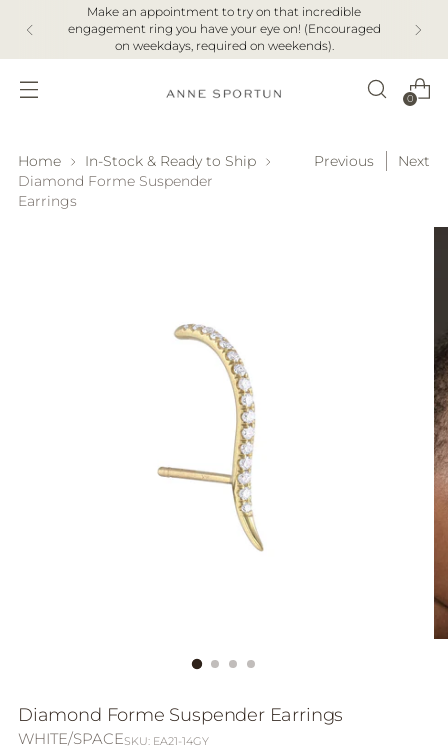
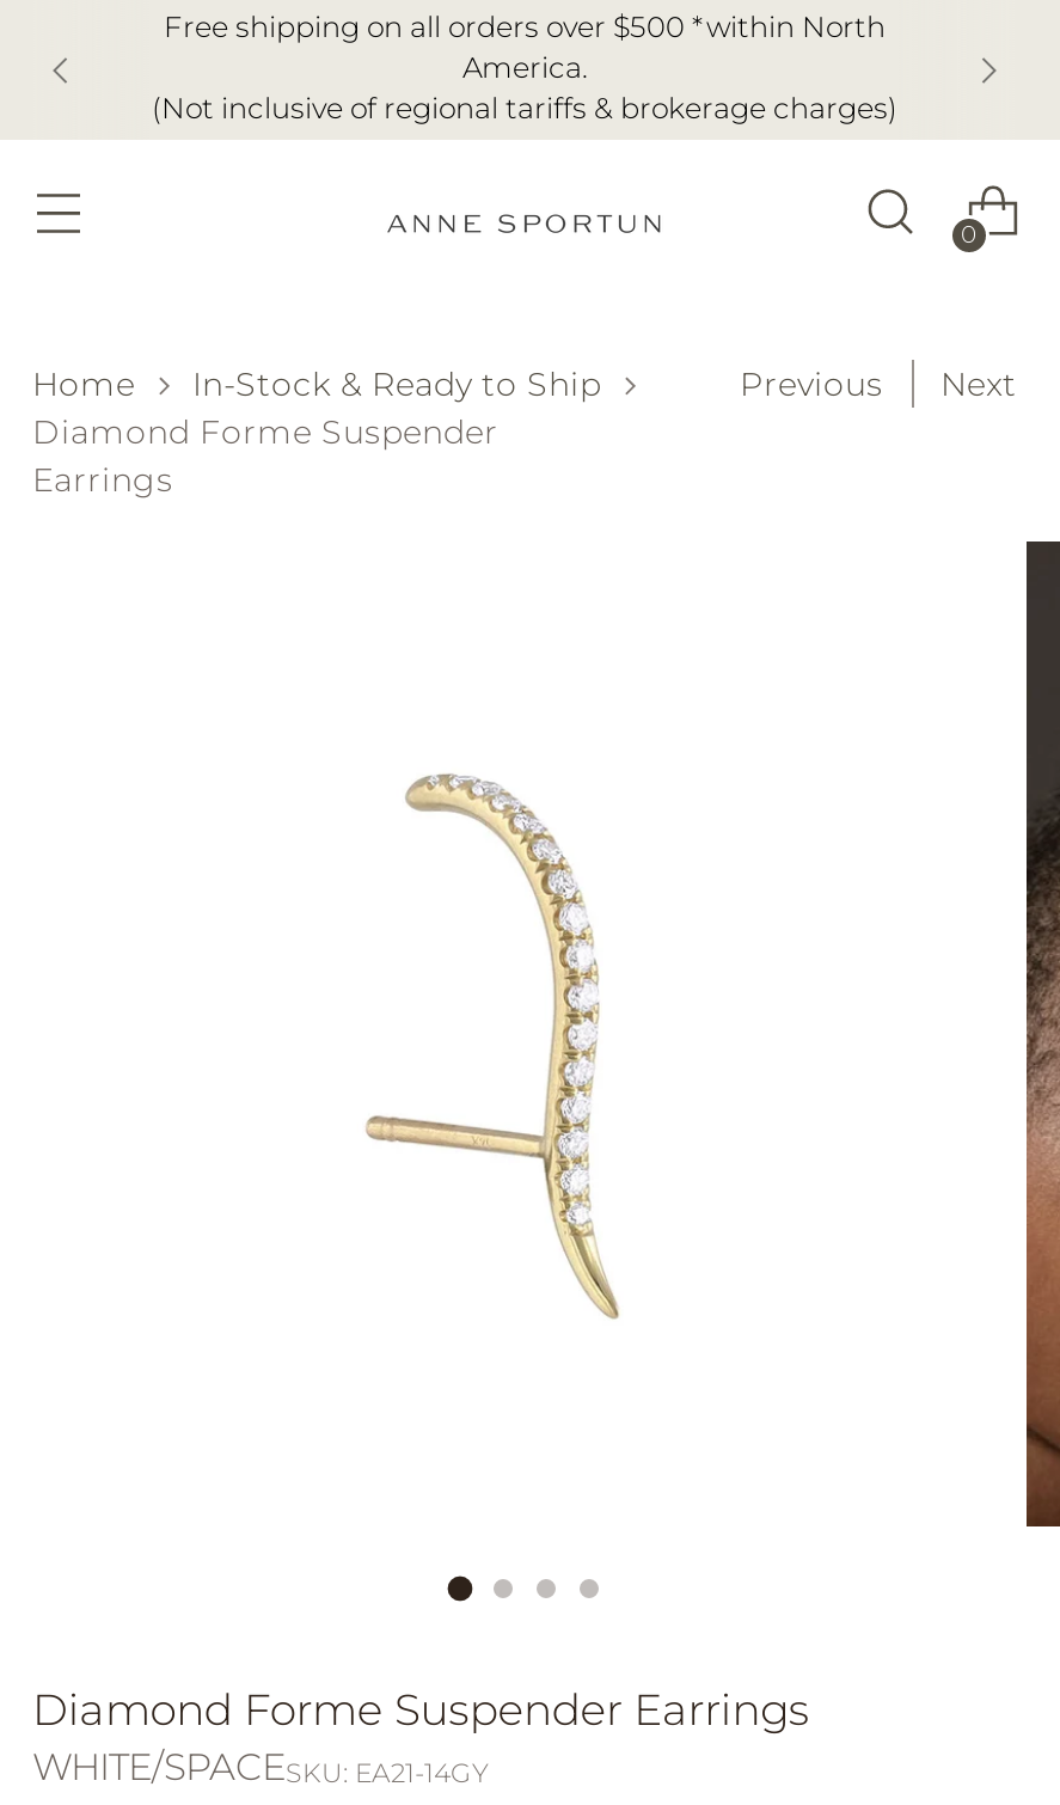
[67,5,380,53] Make an appointment to try on that incredible | engagement ring you have your eye on! (Encouraged | on weekdays, required on weekends). -> [152,11,897,126] Free shipping on all orders over $500 *within North | America. | (Not inclusive of regional tariffs & brokerage charges)

